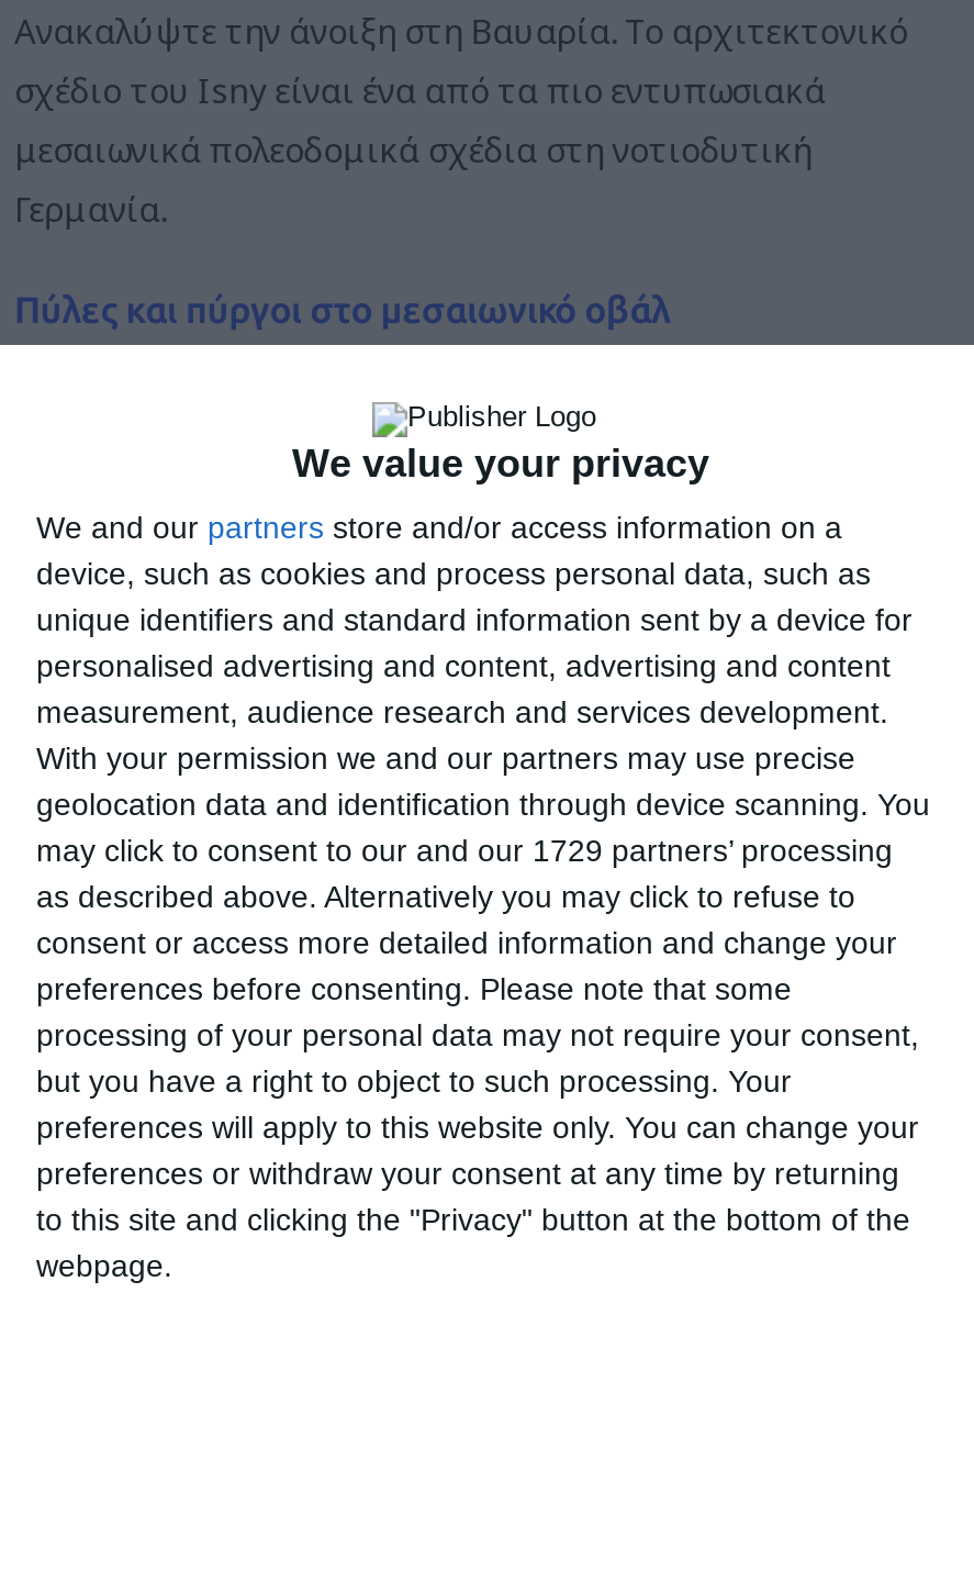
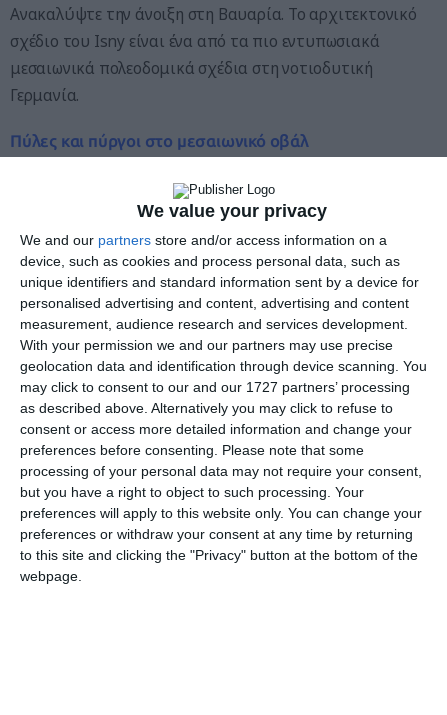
[36,832,893,867] may click to consent to our and our 1729 partners’ processing -> [20,379,410,395] may click to consent to our and our 1727 partners’ processing

